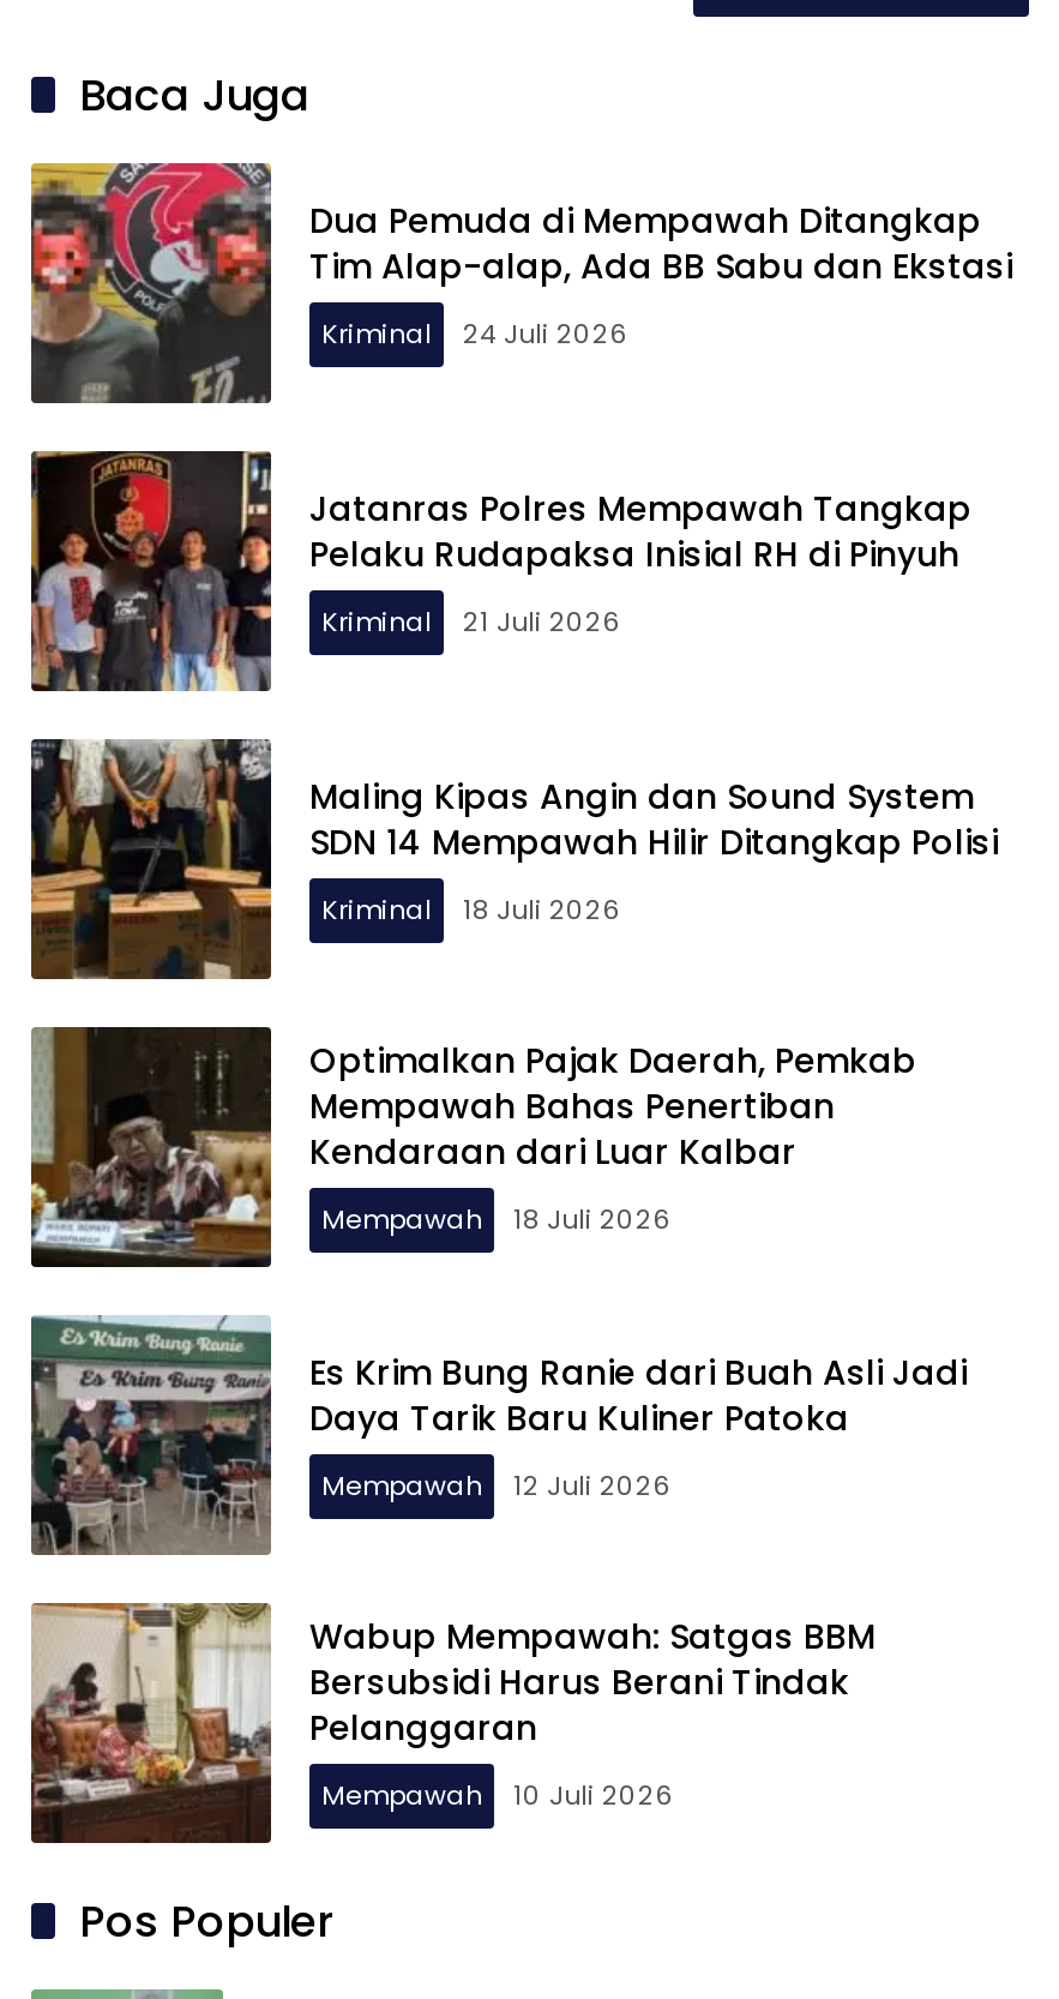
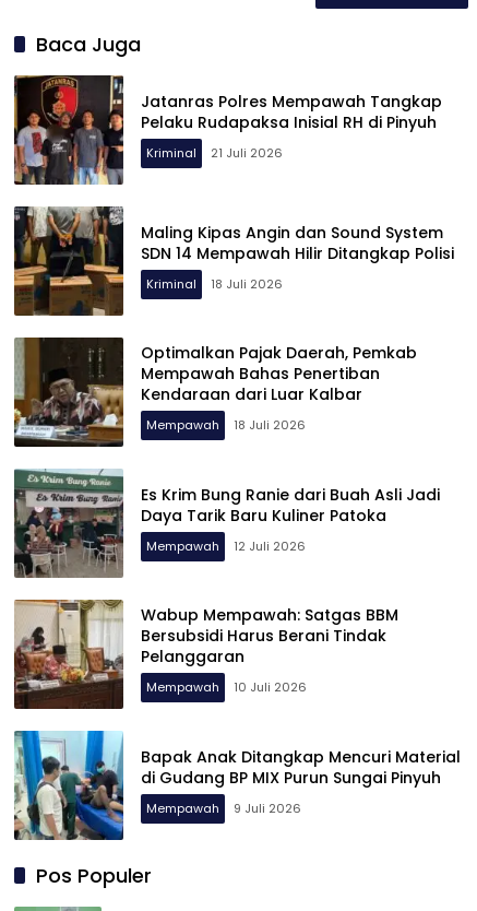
[29,161,1012,406] [image] | Dua Pemuda di Mempawah Ditangkap | Tim Alap-alap, Ada BB Sabu dan Ekstasi | Kriminal | 24 Juli 2026 -> none
moved [26,446,998,1814] -> [12,73,454,696]: [image] | Jatanras Polres Mempawah Tangkap | Pelaku Rudapaksa Inisial RH di Pinyuh | ... | Mempawah | 10 Juli 2026
none -> [14,730,461,840] [image] | Bapak Anak Ditangkap Mencuri Material | di Gudang BP MIX Purun Sungai Pinyuh | Mempawah | 9 Juli 2026

